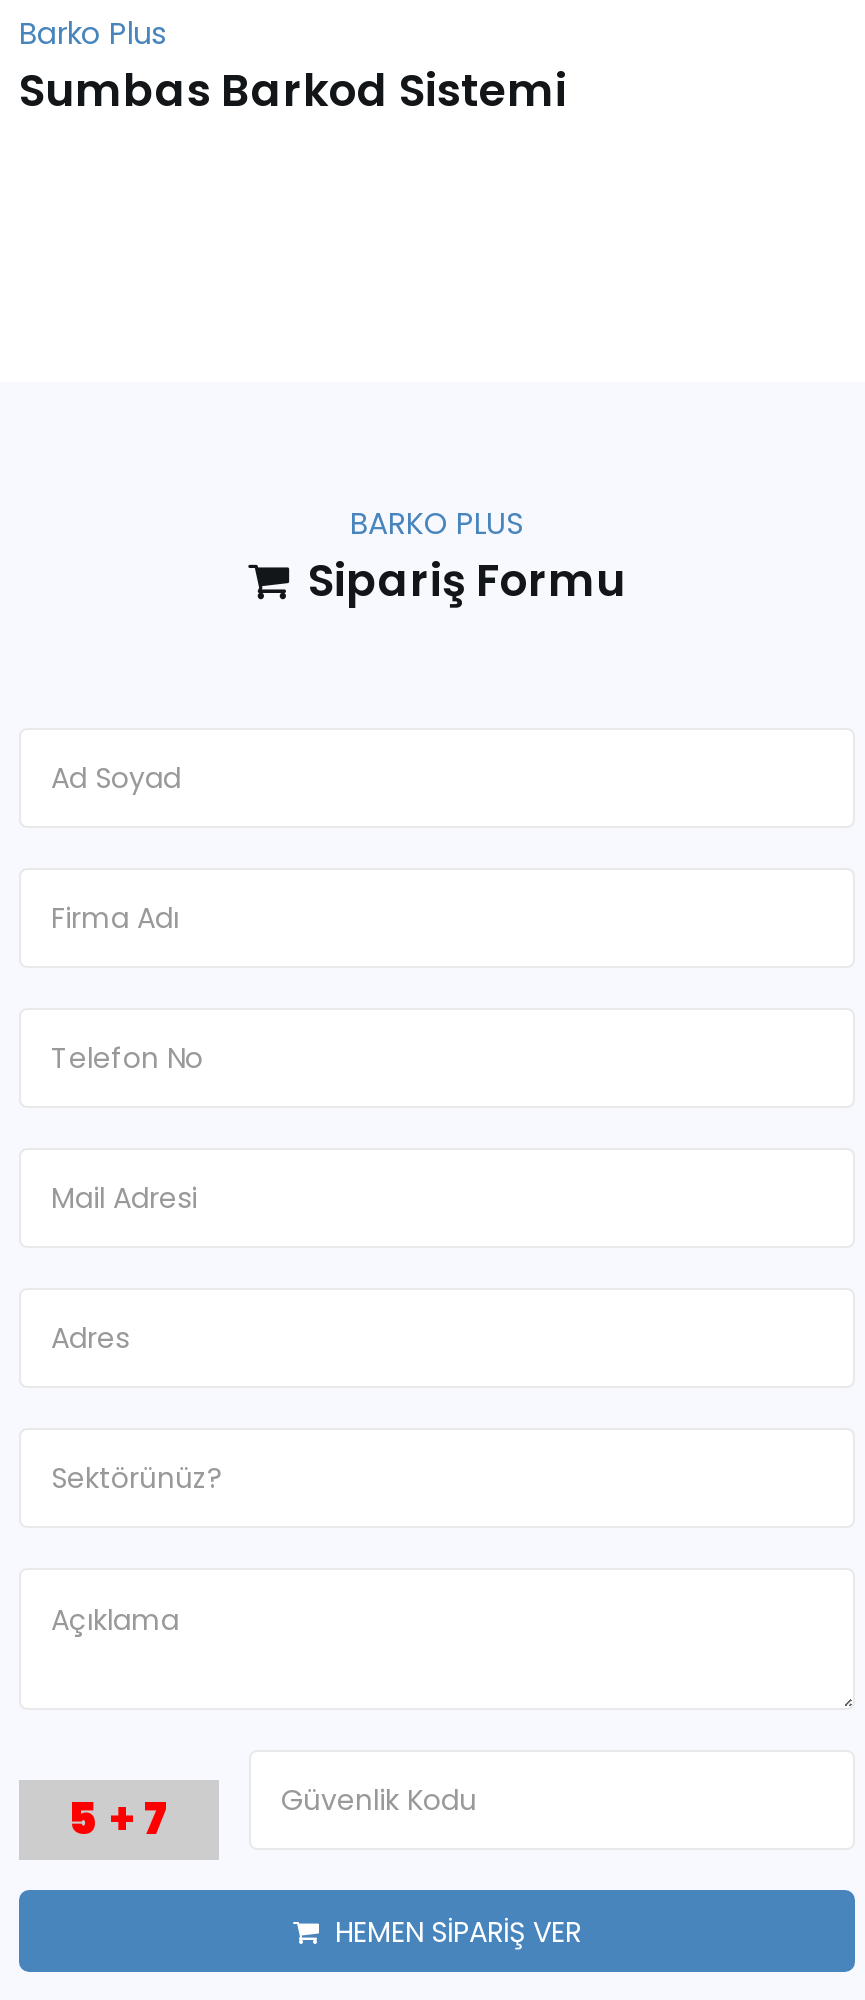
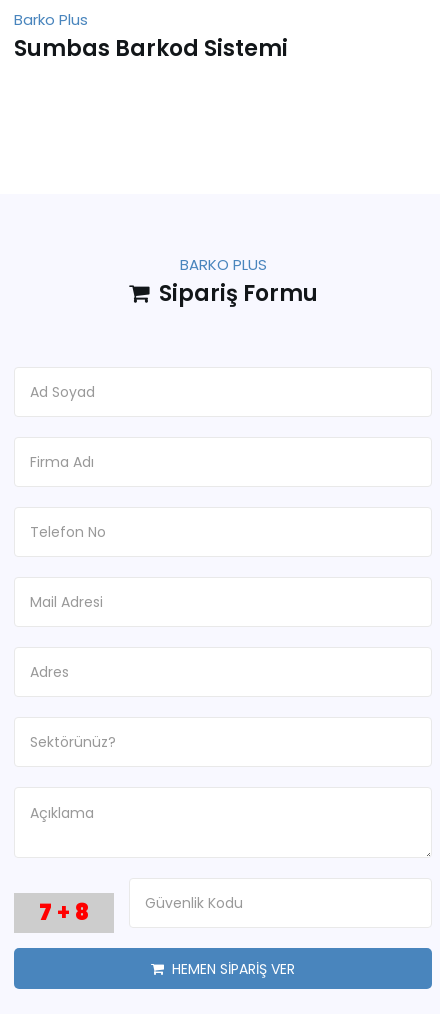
[68,1788,170,1850] 5 + 7 -> [39,897,89,928] 7 + 8

